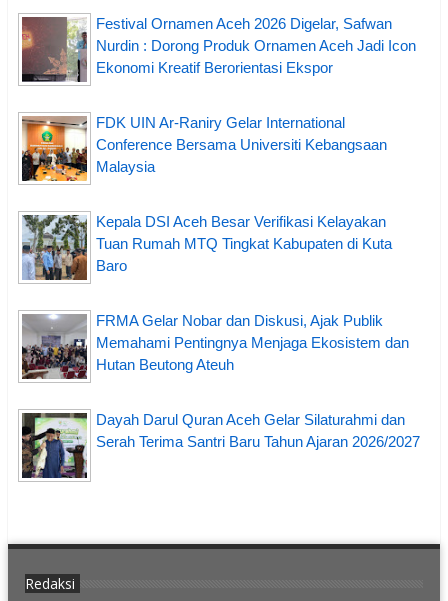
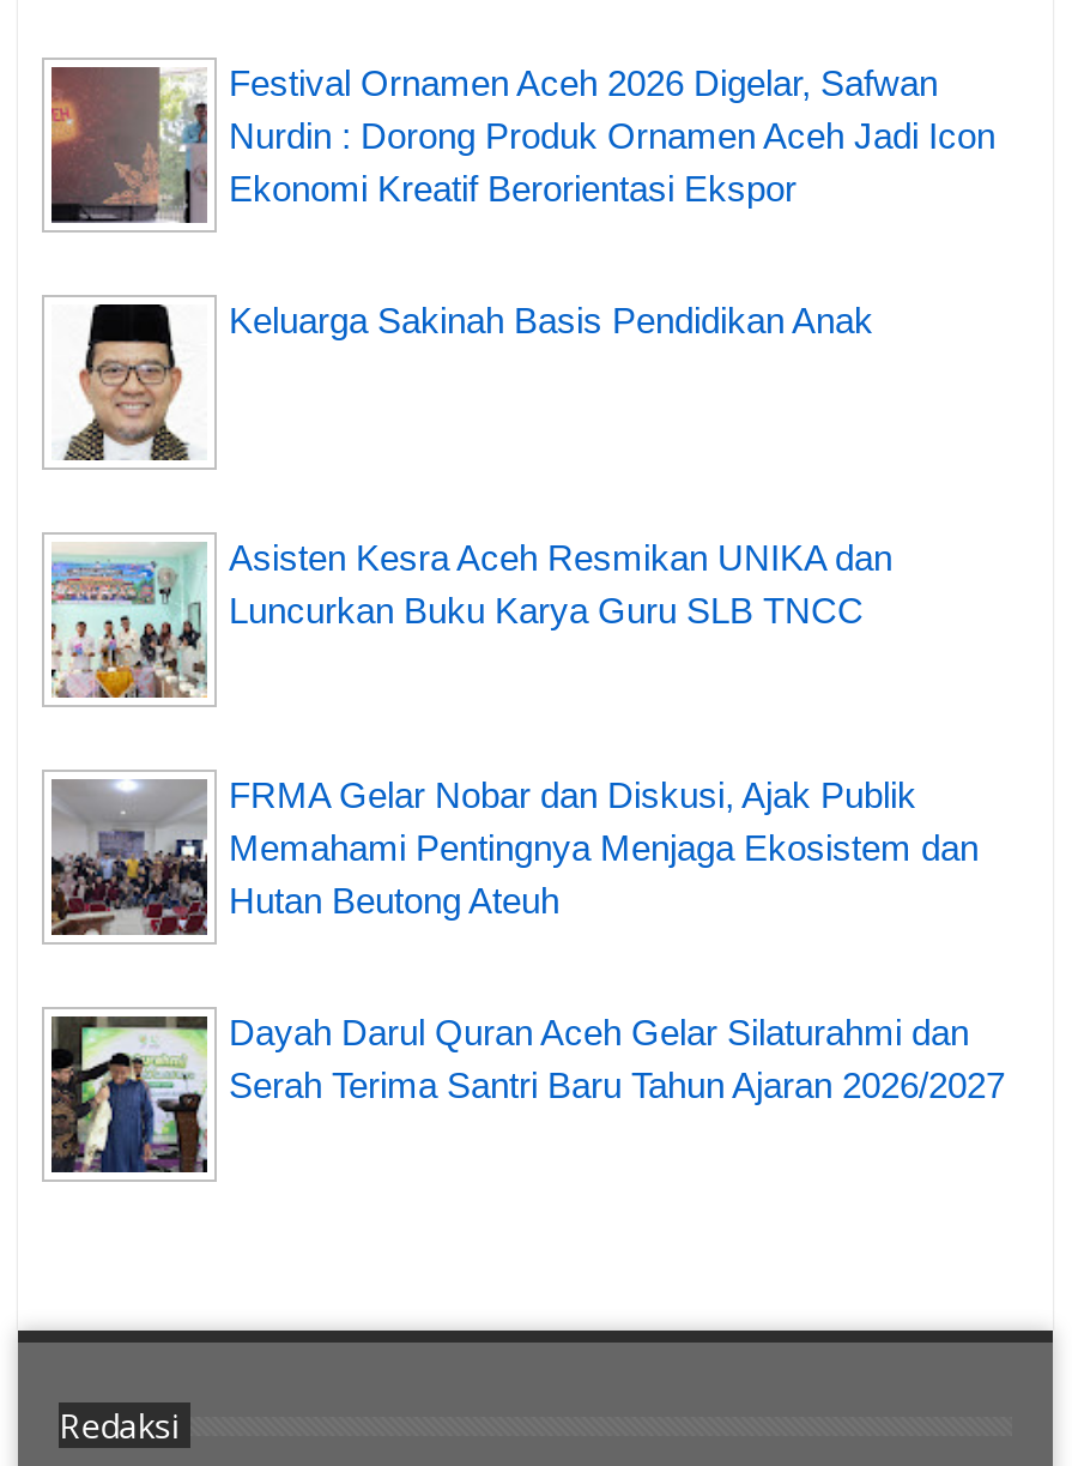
[21,114,387,182] [image] | FDK UIN Ar-Raniry Gelar International | Conference Bersama Universiti Kebangsaan | Malaysia -> [52,300,873,463] [image] | Keluarga Sakinah Basis Pendidikan Anak
[22,213,392,281] [image] | Kepala DSI Aceh Besar Verifikasi Kelayakan | Tuan Rumah MTQ Tingkat Kabupaten di Kuta | Baro -> [52,537,892,700] [image] | Asisten Kesra Aceh Resmikan UNIKA dan | Luncurkan Buku Karya Guru SLB TNCC

